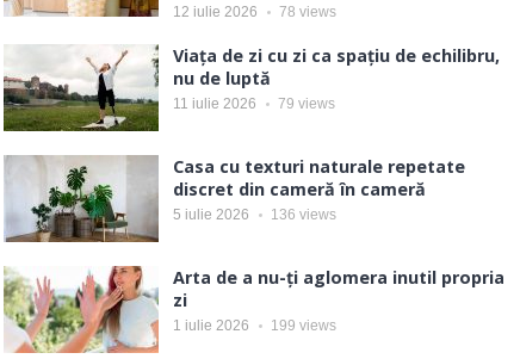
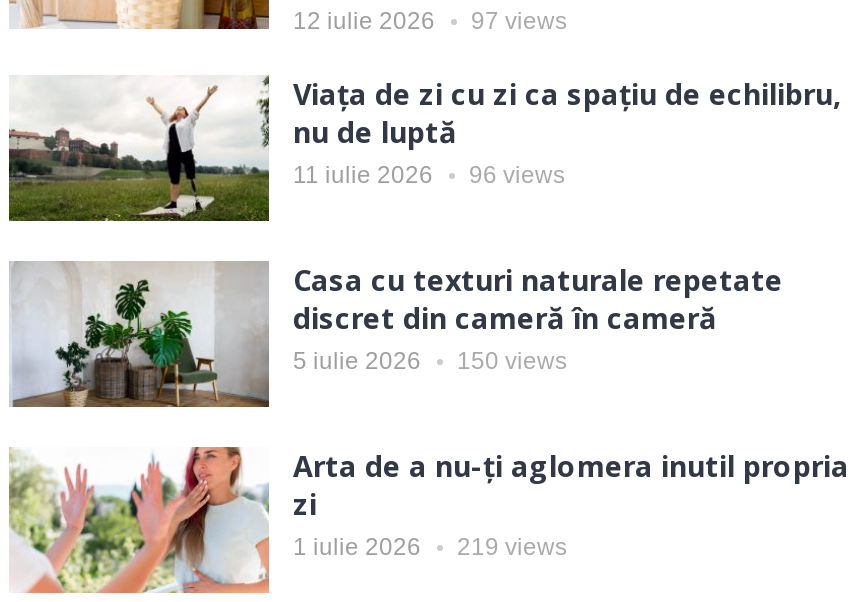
[173,4,336,21] 12 iulie 2026 78 views -> [293,7,567,35] 12 iulie 2026 97 views
[173,96,335,113] 11 iulie 2026 79 views -> [293,161,565,189] 11 iulie 2026 96 views
[173,207,336,224] 5 iulie 2026 136 views -> [293,347,567,375] 5 iulie 2026 150 views
[173,318,336,334] 1 iulie 2026 199 views -> [293,533,567,561] 1 iulie 2026 219 views

